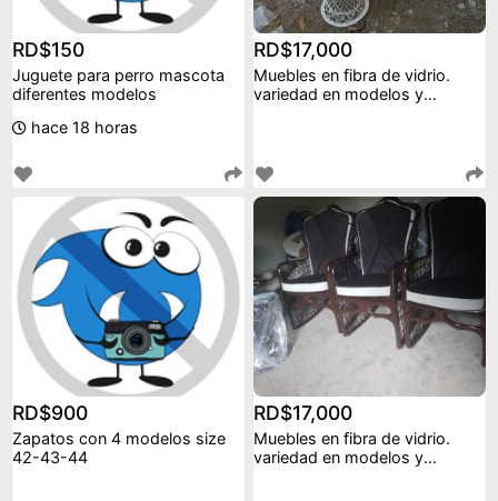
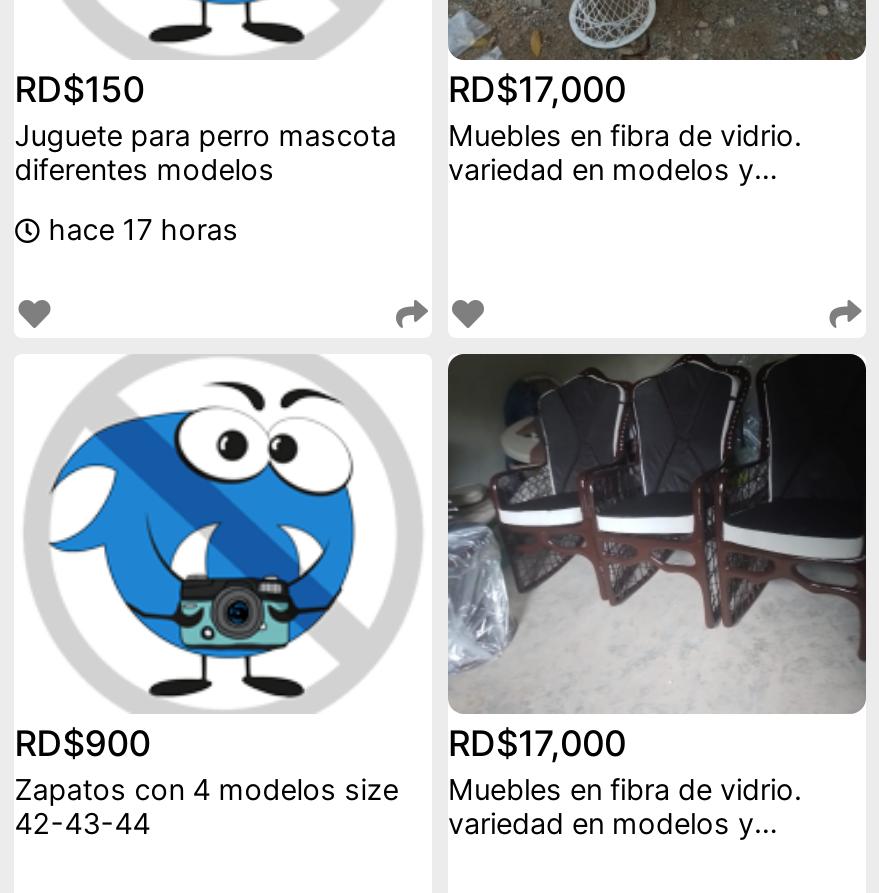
[27,117,138,136] hace 18 horas -> [40,211,238,245] hace 17 horas

